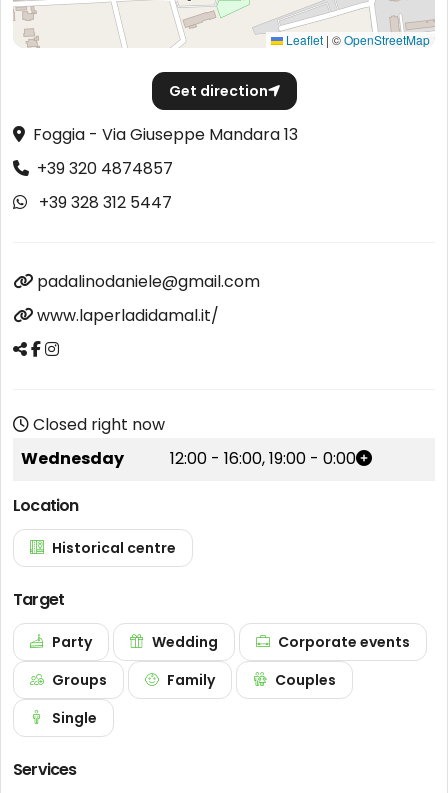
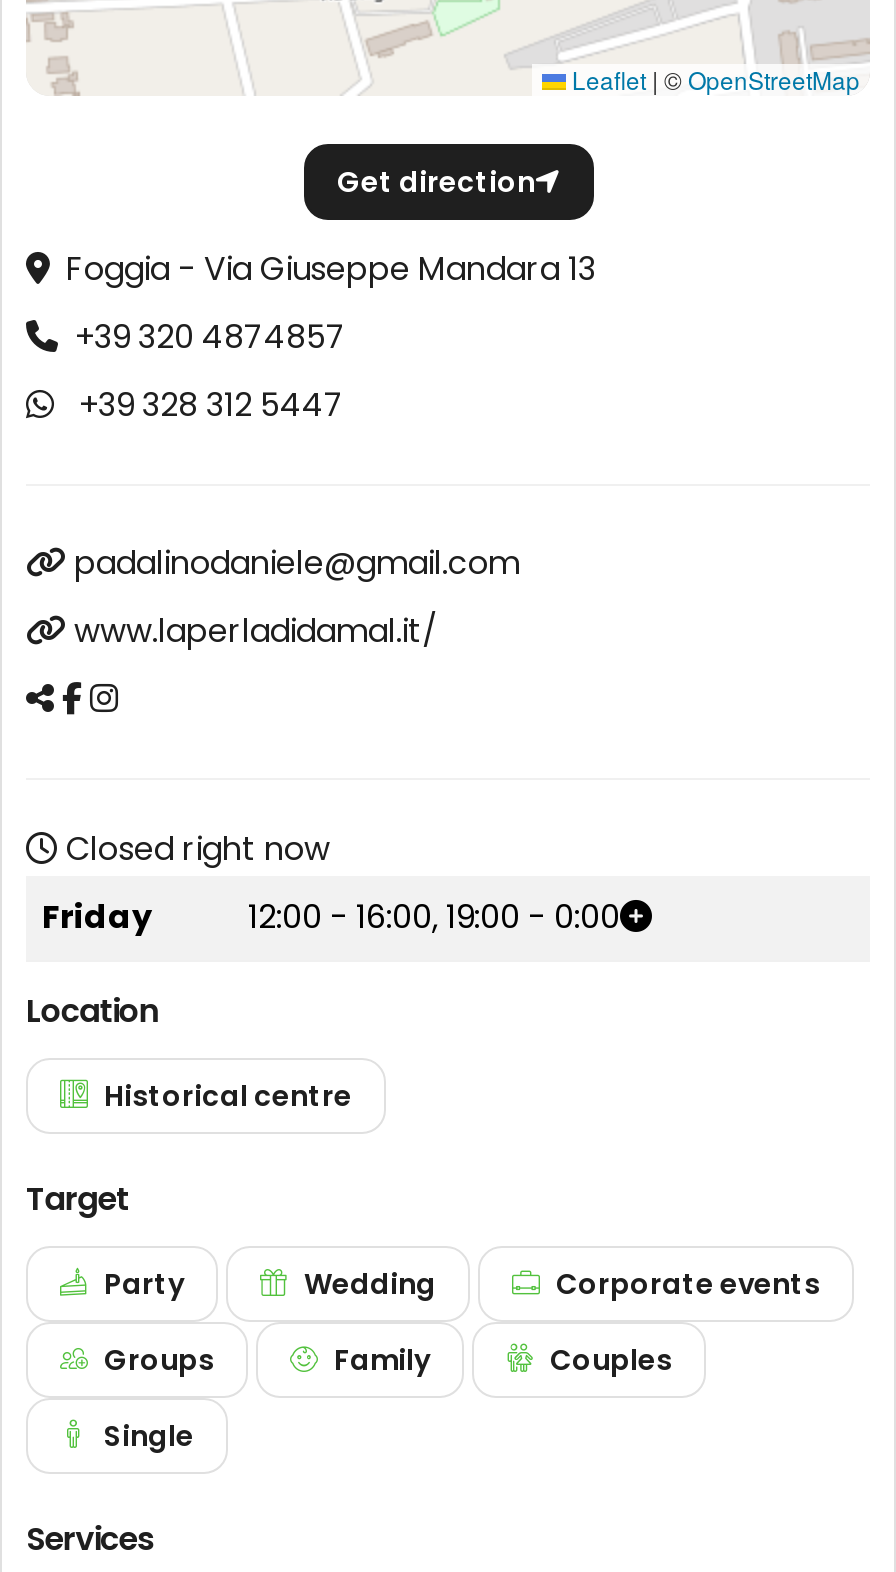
[21,447,124,470] Wednesday -> [42,894,152,940] Friday

